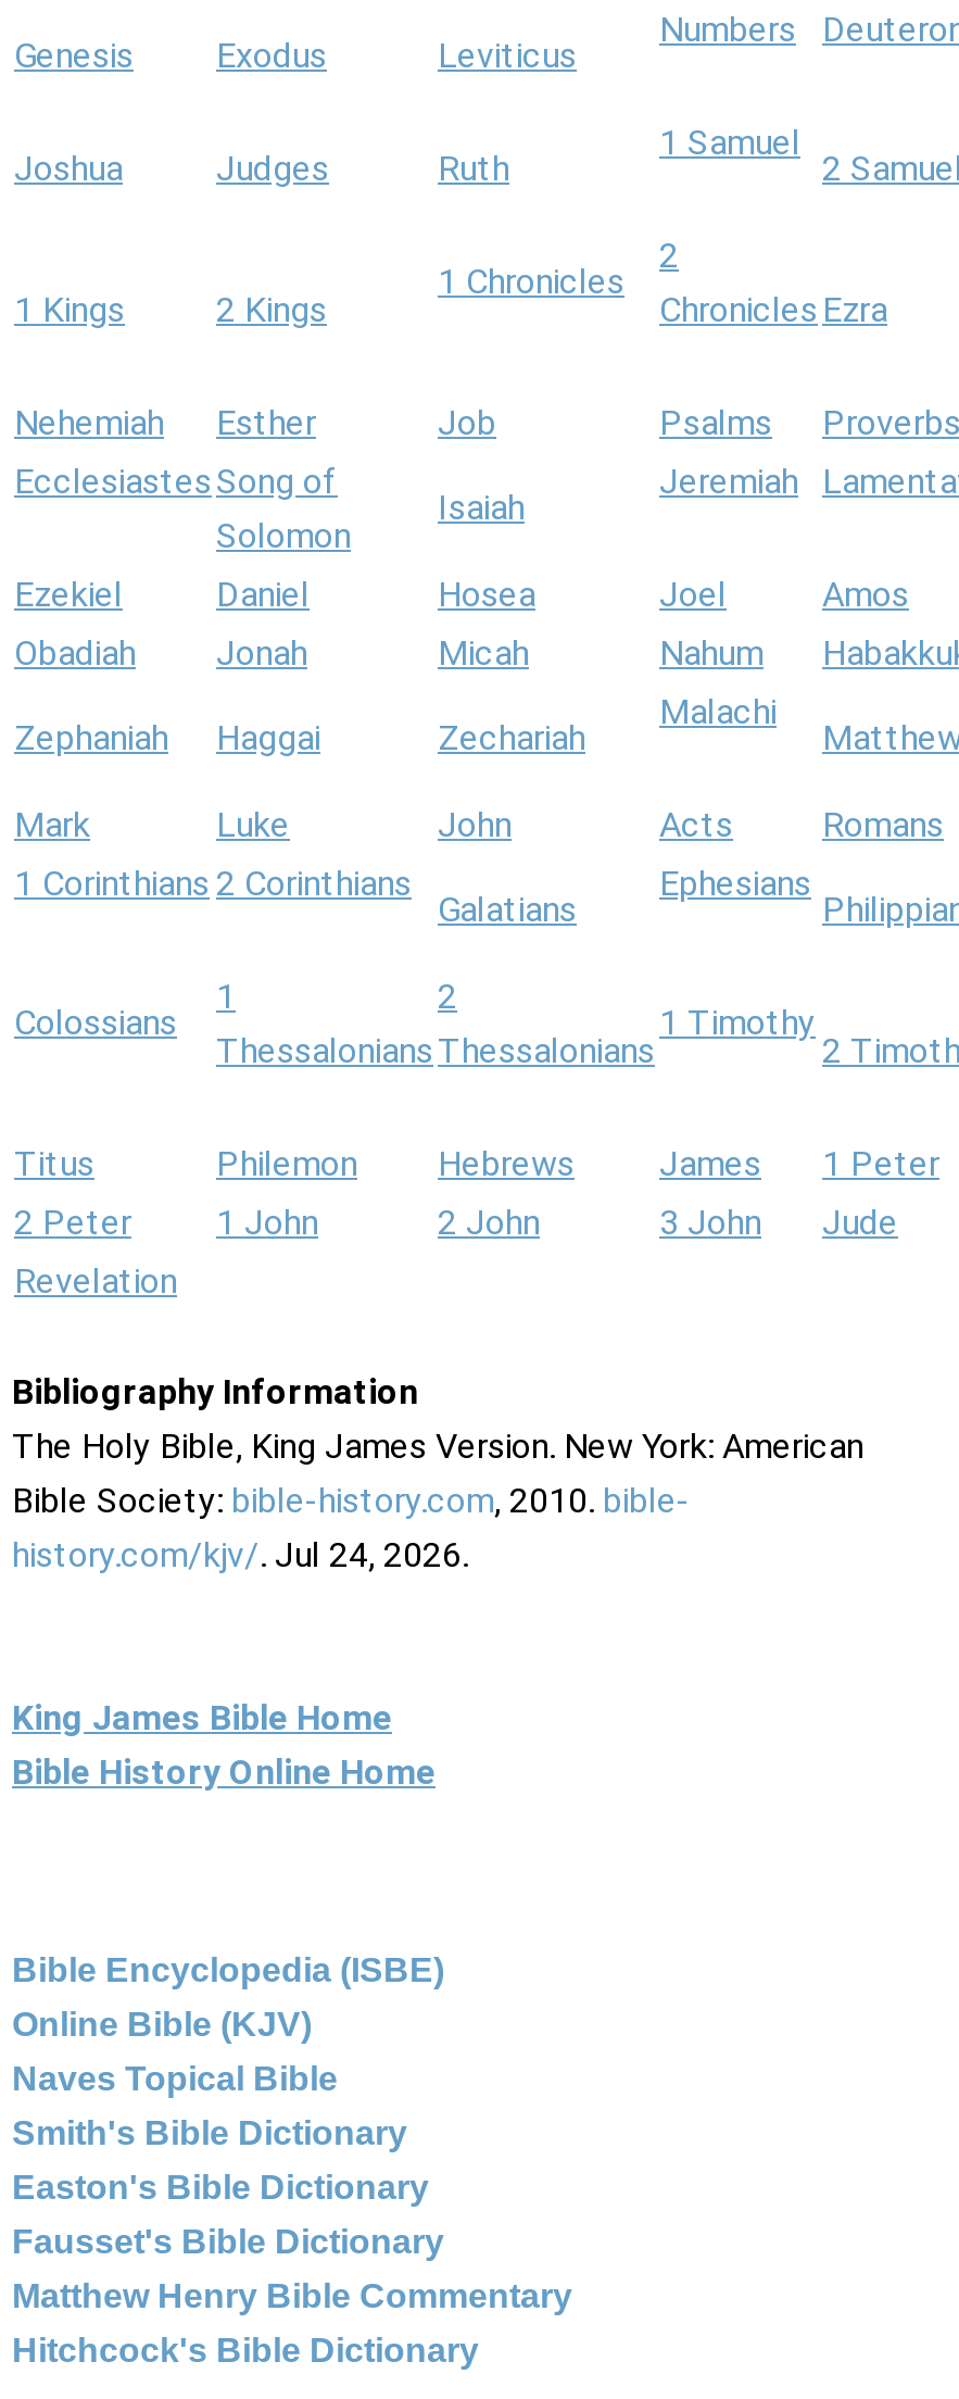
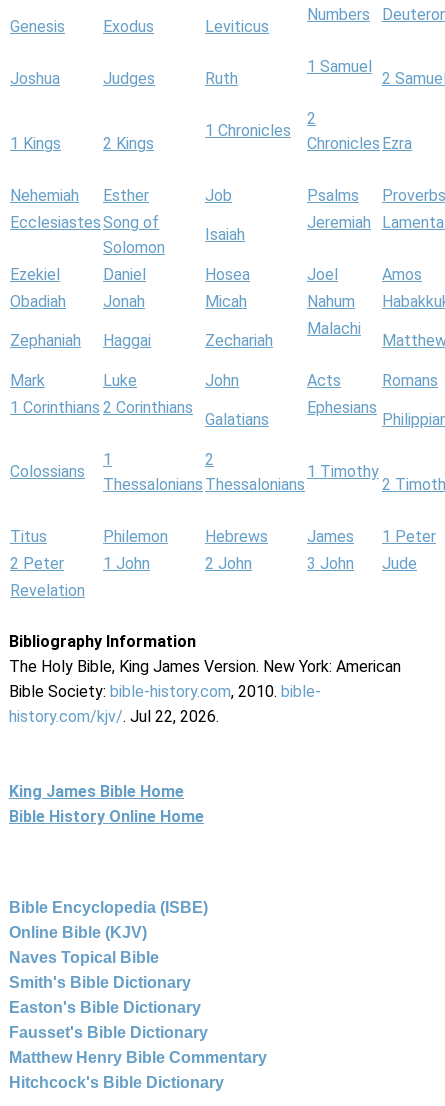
[12,1535,468,1576] history.com/kjv/. Jul 24, 2026. -> [9,707,219,726] history.com/kjv/. Jul 22, 2026.

